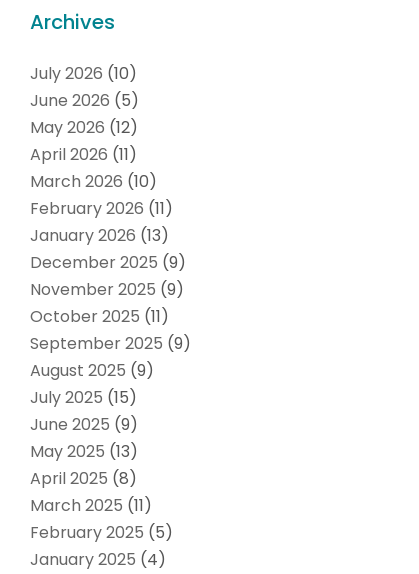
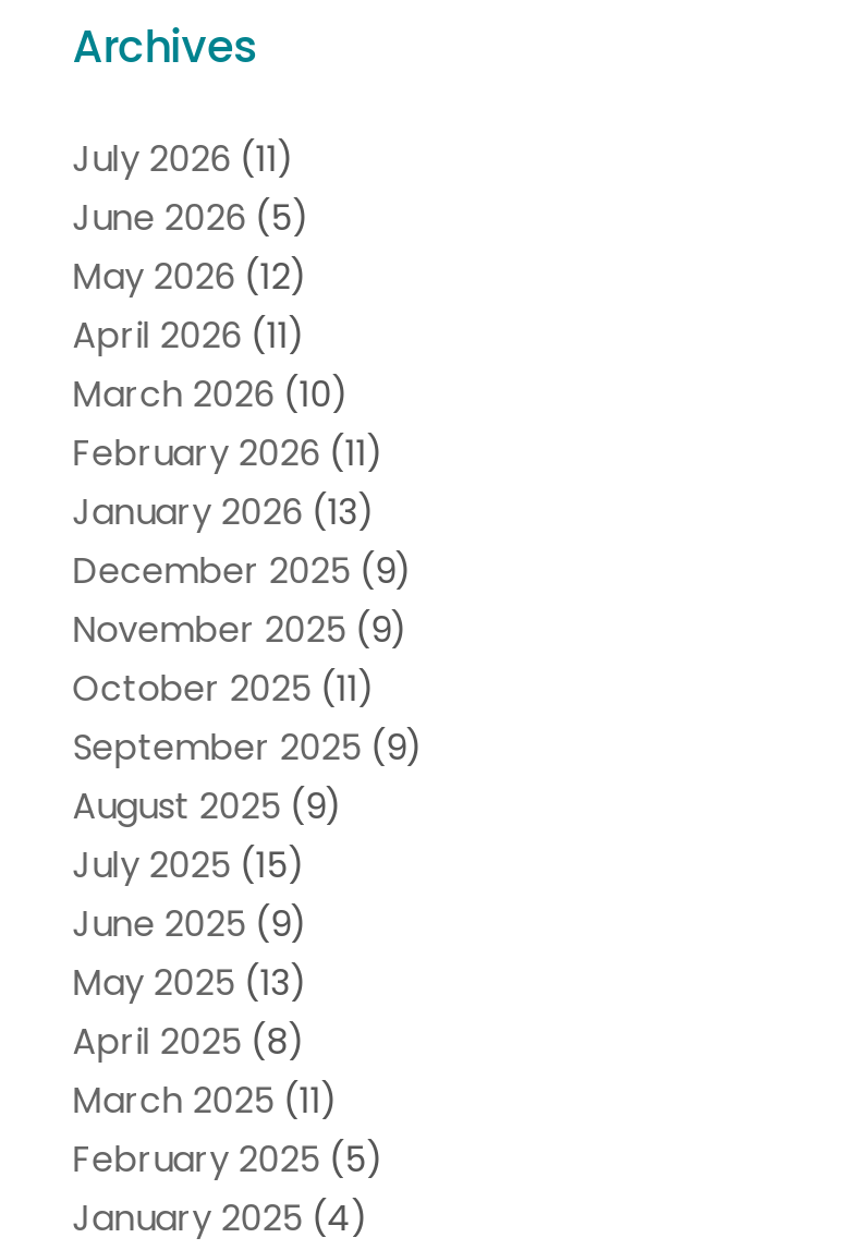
[30,62,137,85] July 2026 (10) -> [73,135,295,185] July 2026 (11)

